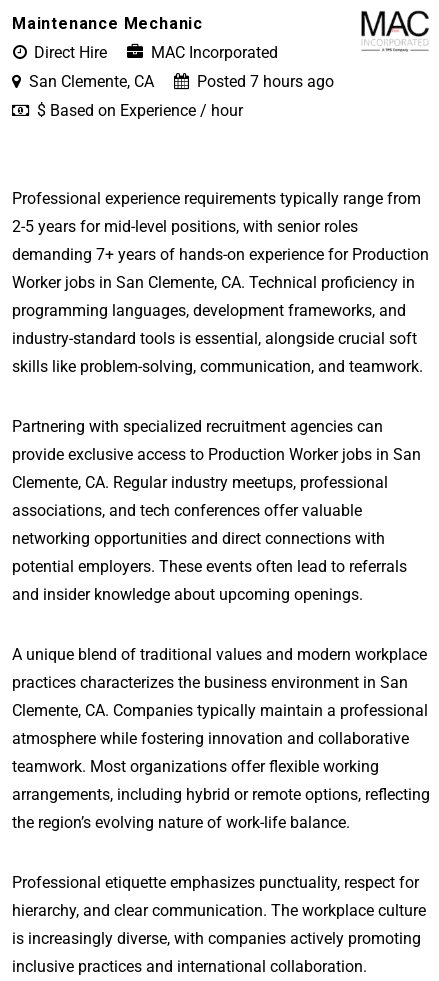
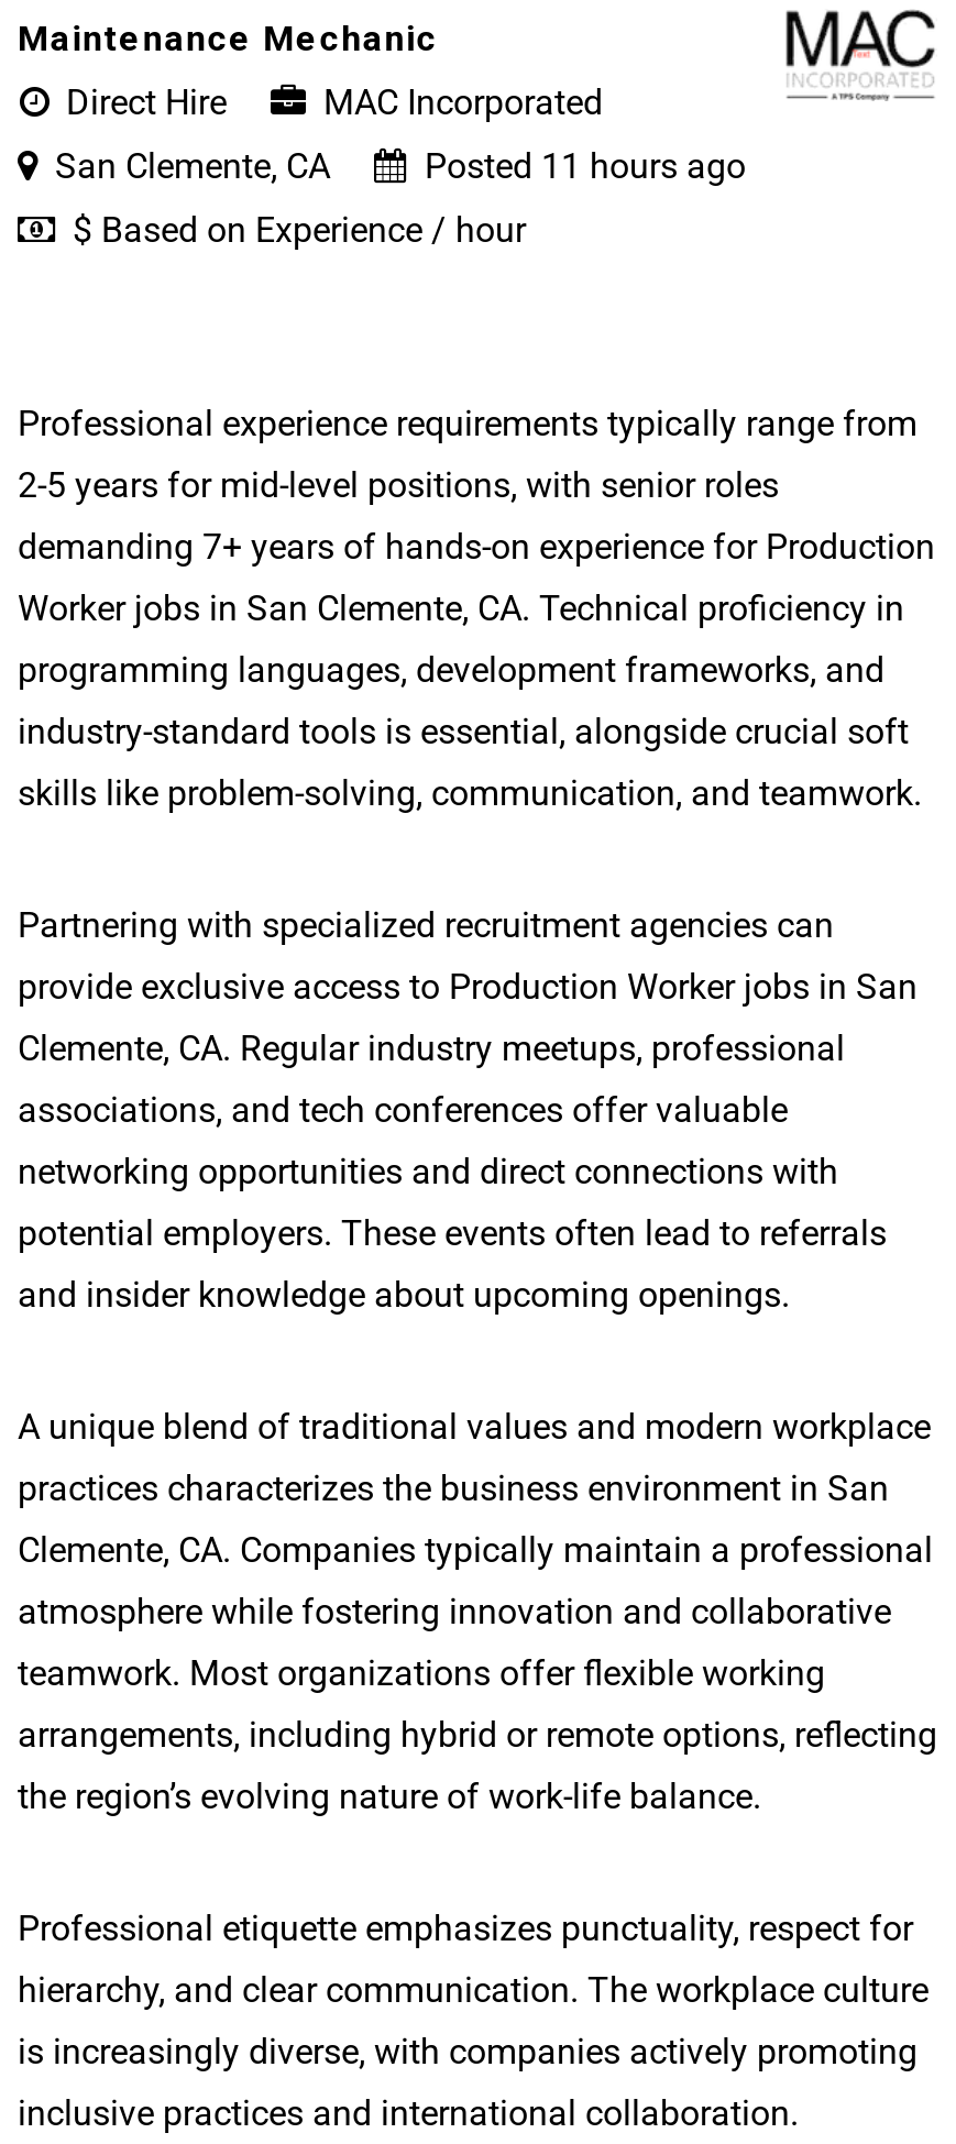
[197,72,334,91] Posted 7 hours ago -> [425,145,746,187] Posted 11 hours ago

